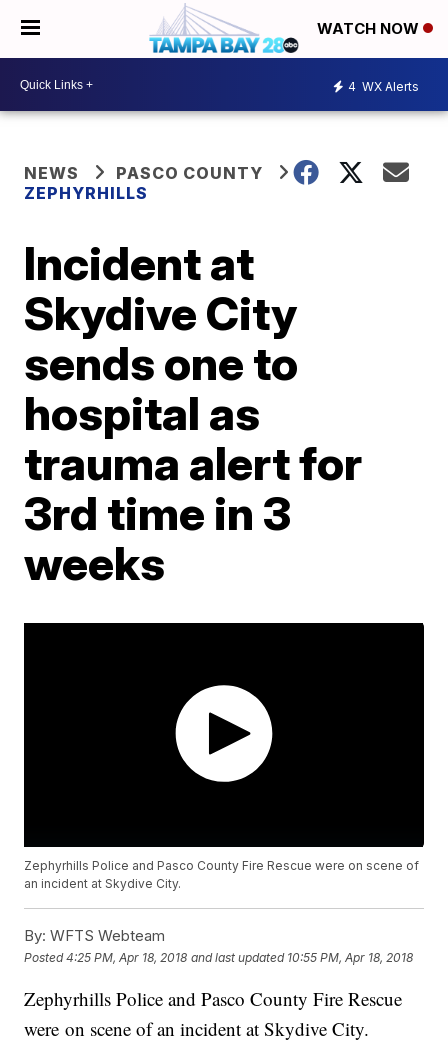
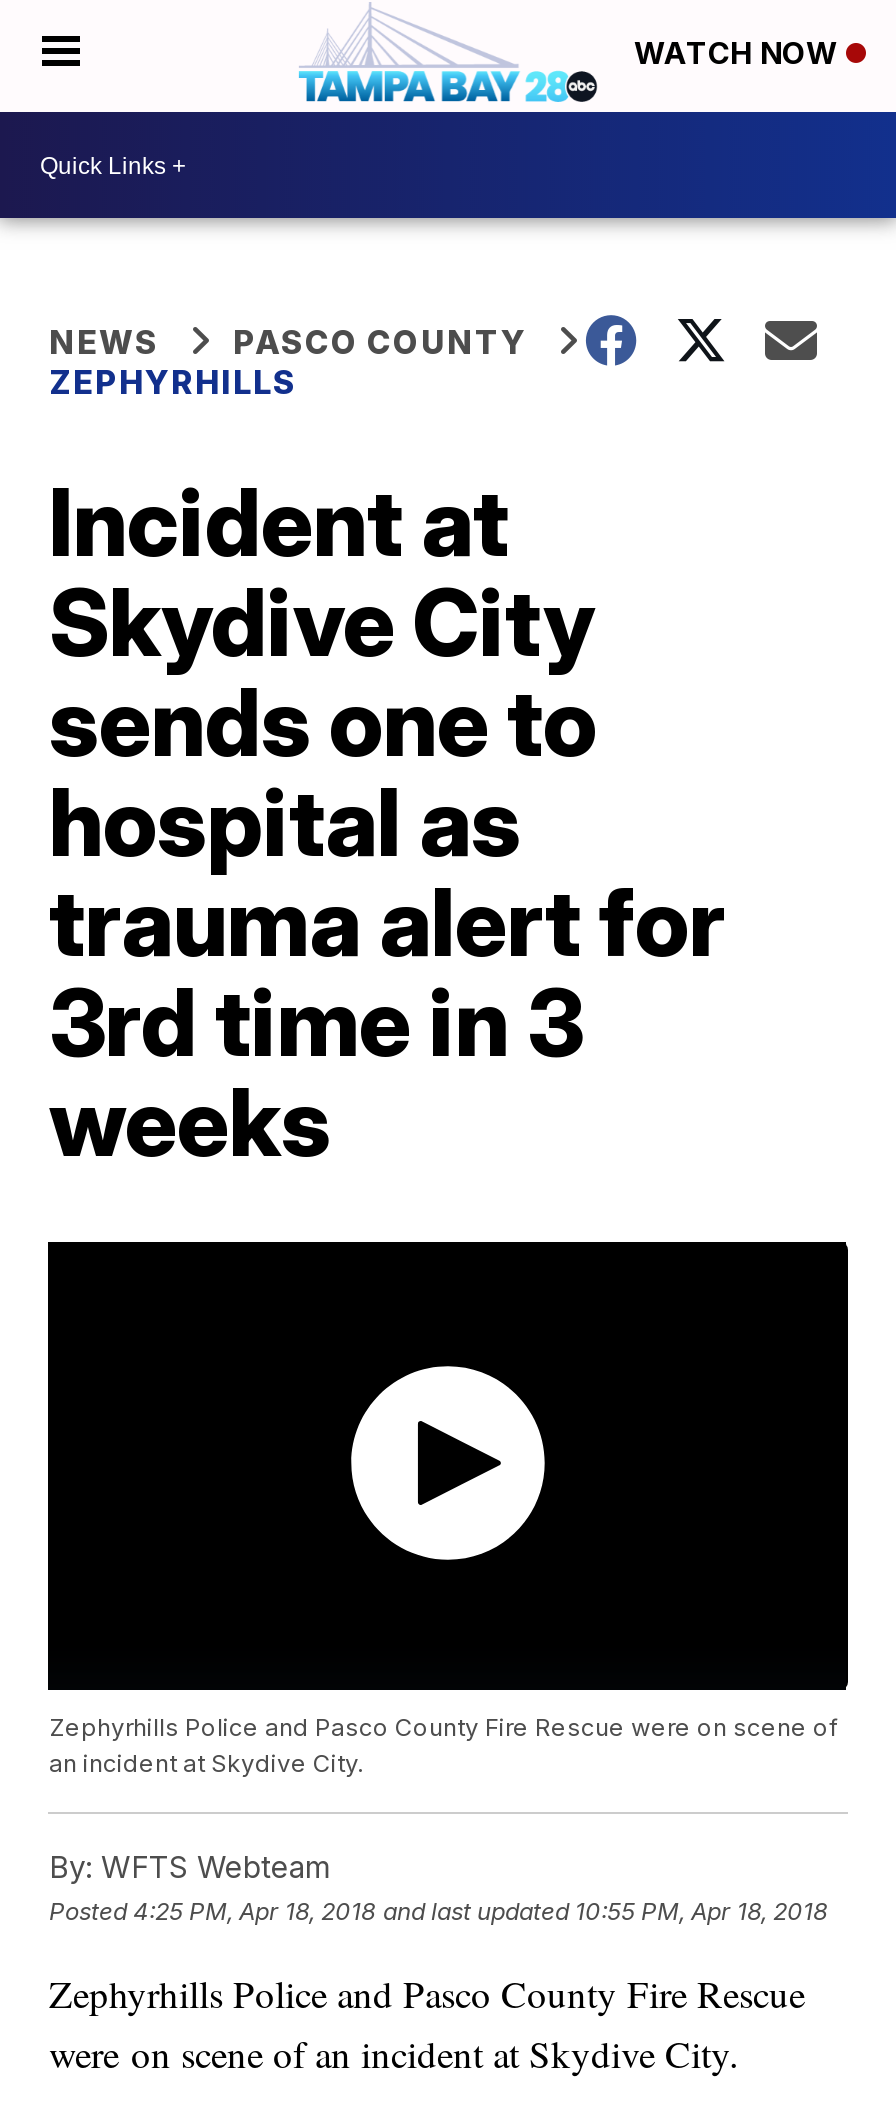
[348,78,419,93] 4 WX Alerts -> none

